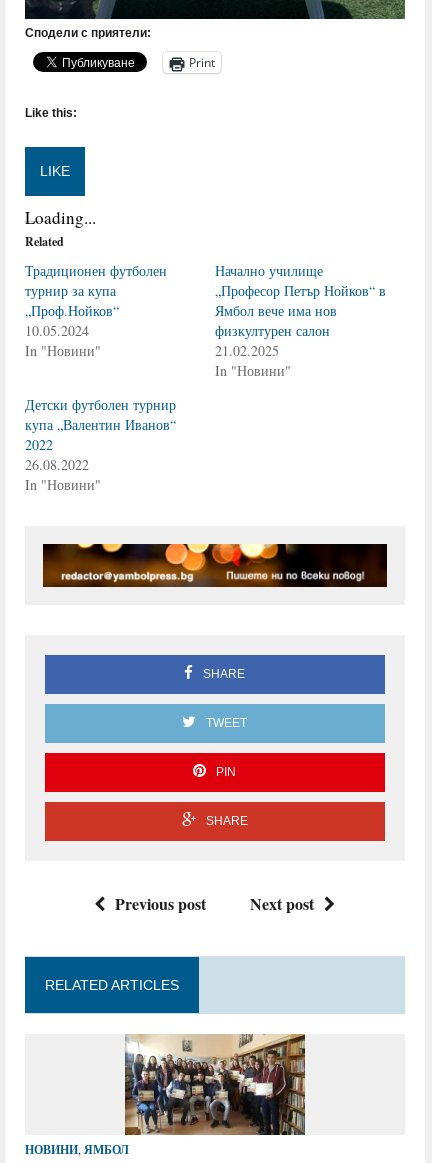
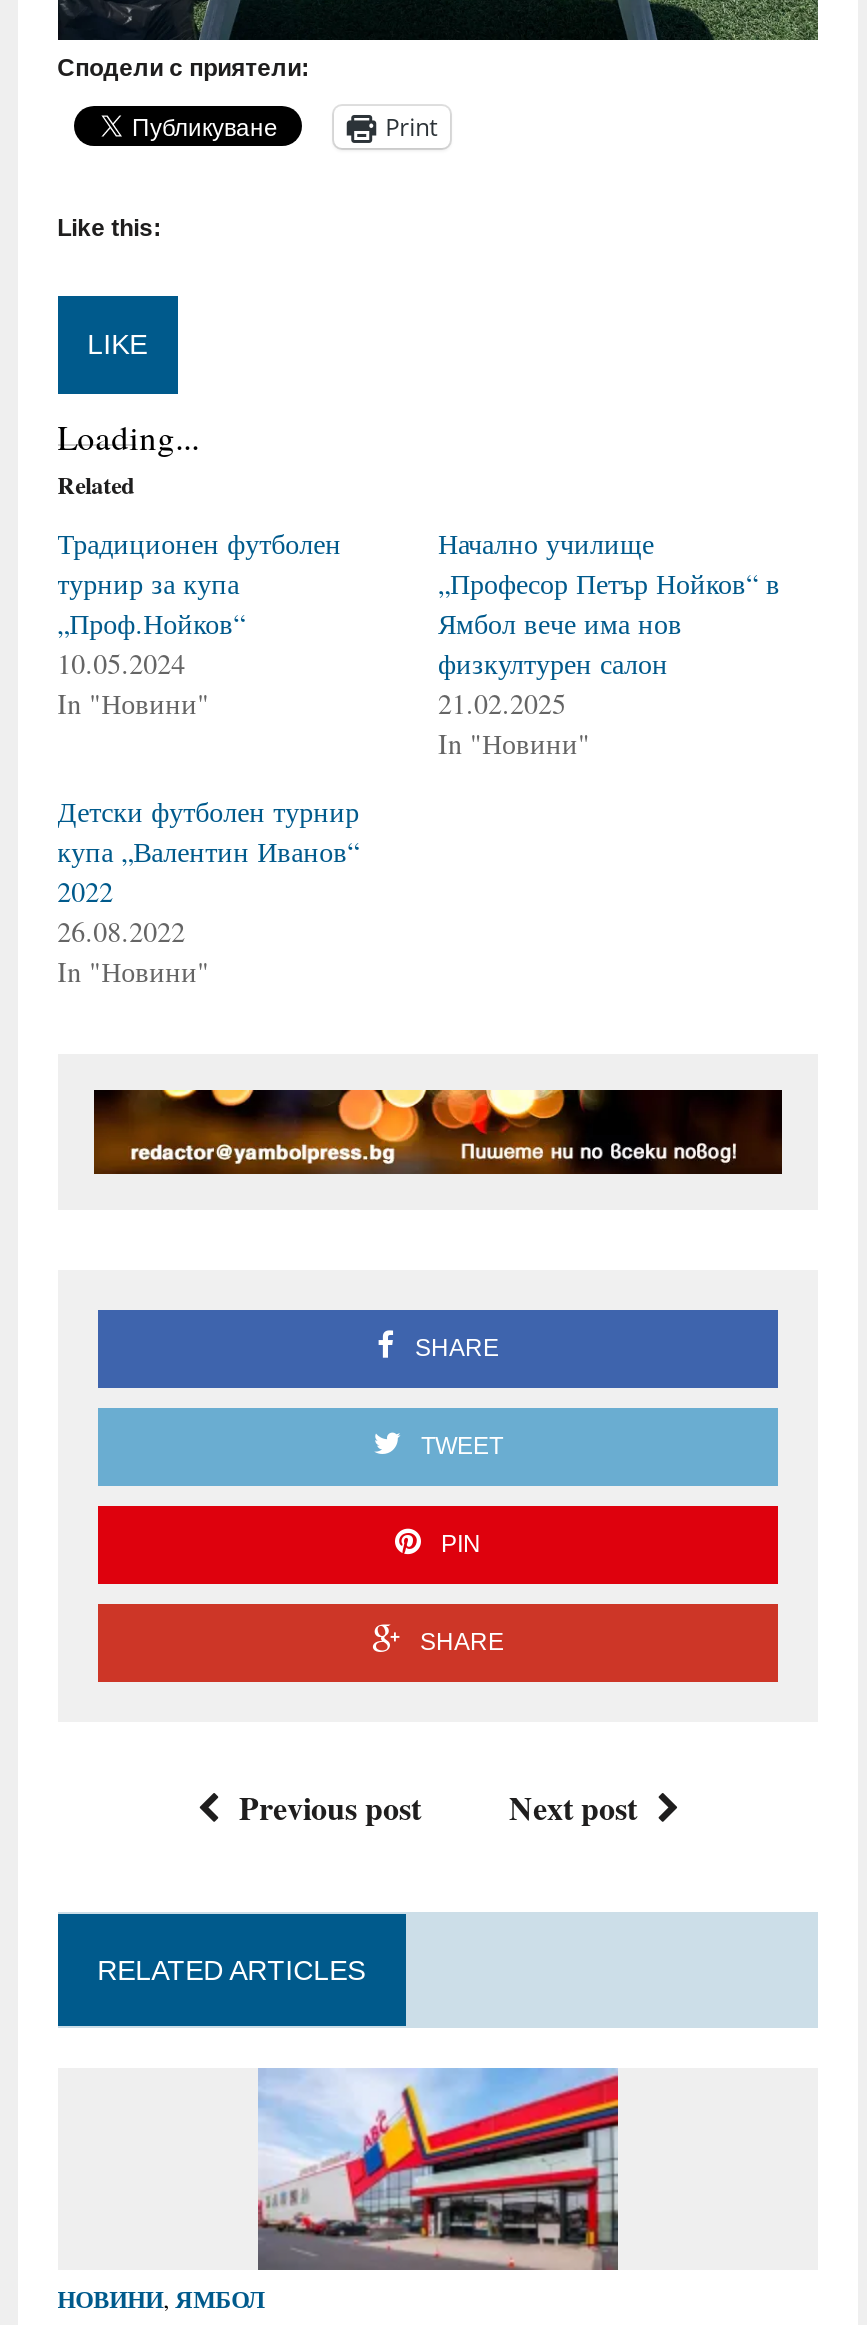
[124,1033,306,1135] [image] -> [258,2066,620,2270] [image]

